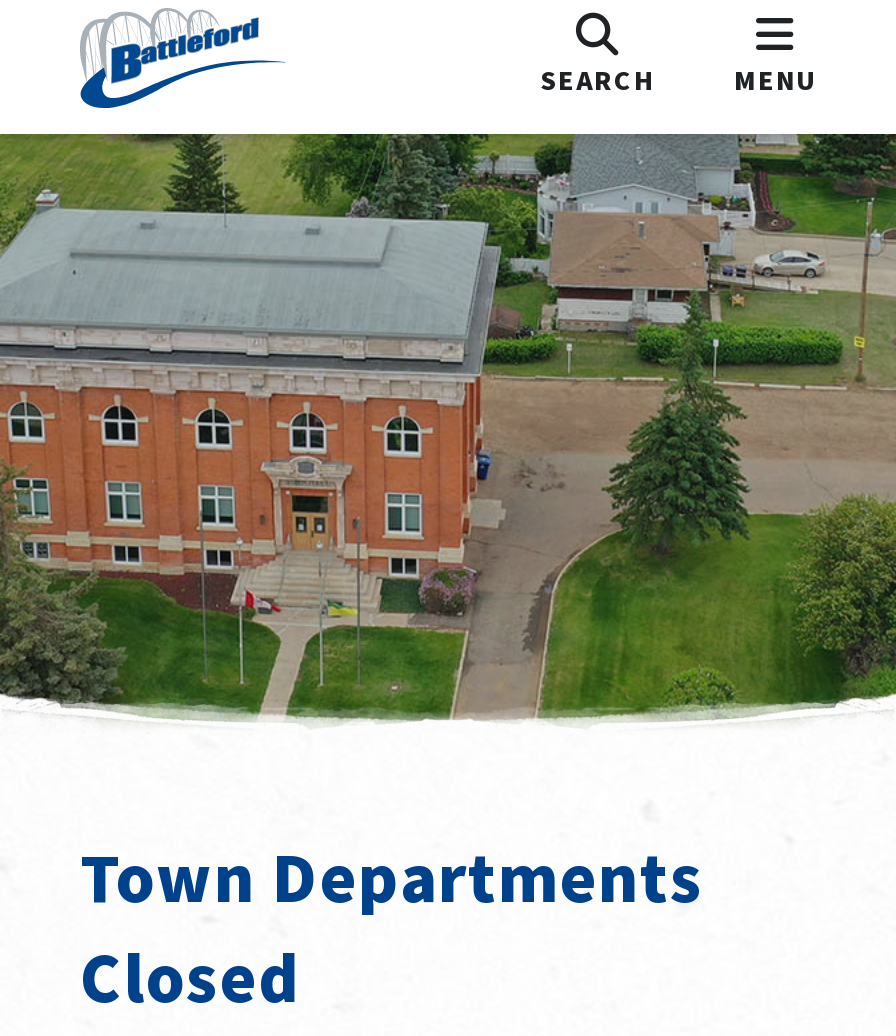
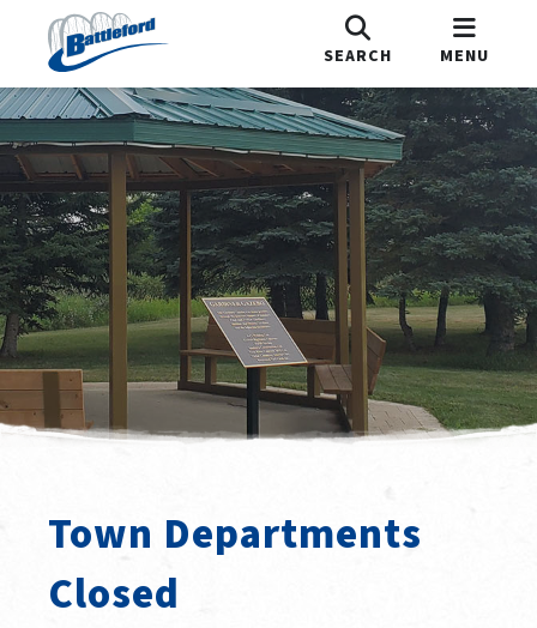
[6,132,890,720] [image] -> [4,86,533,439] [image]

